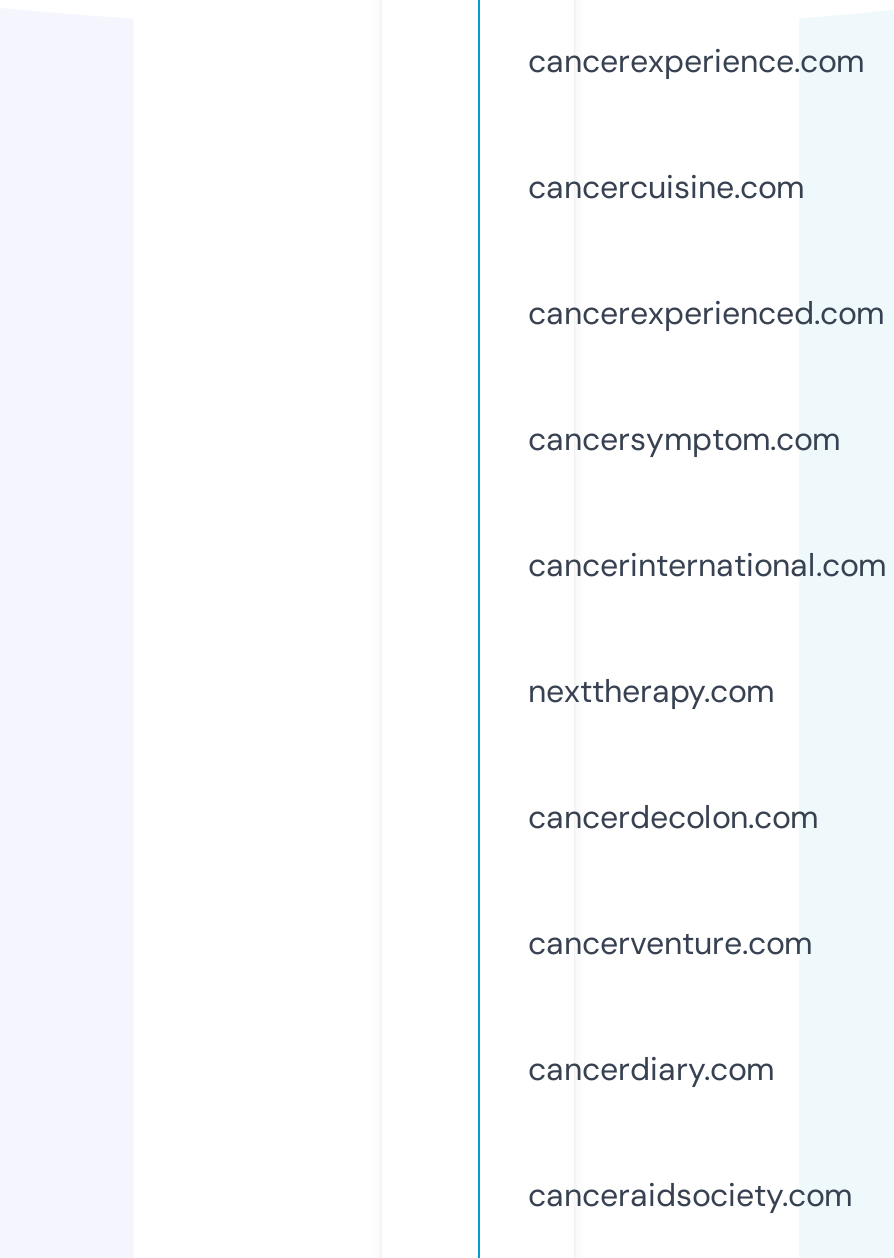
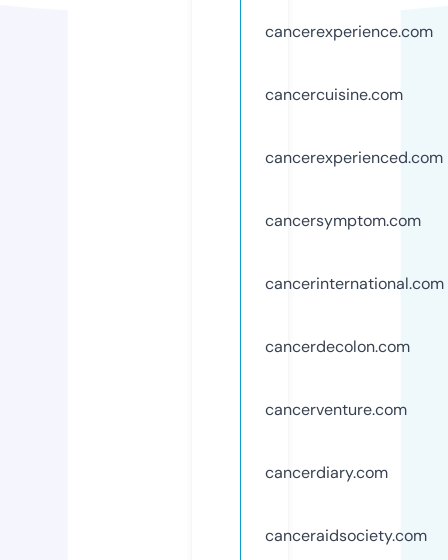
[528,670,774,712] nexttherapy.com -> none

